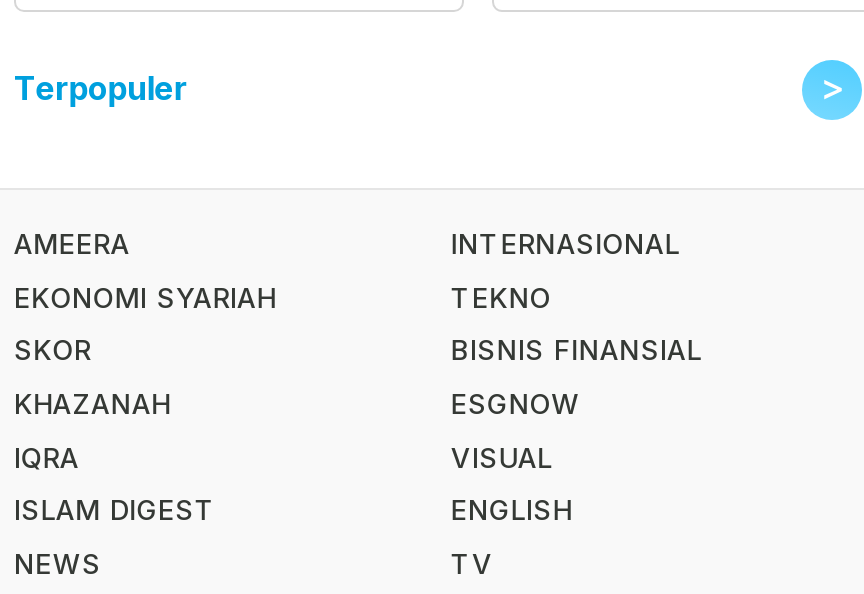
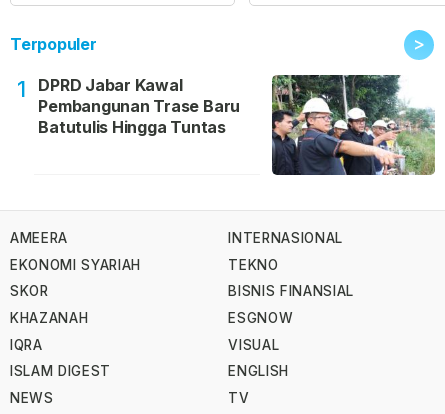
none -> [17,74,436,176] [image] | 1 | DPRD Jabar Kawal | Pembangunan Trase Baru | Batutulis Hingga Tuntas

